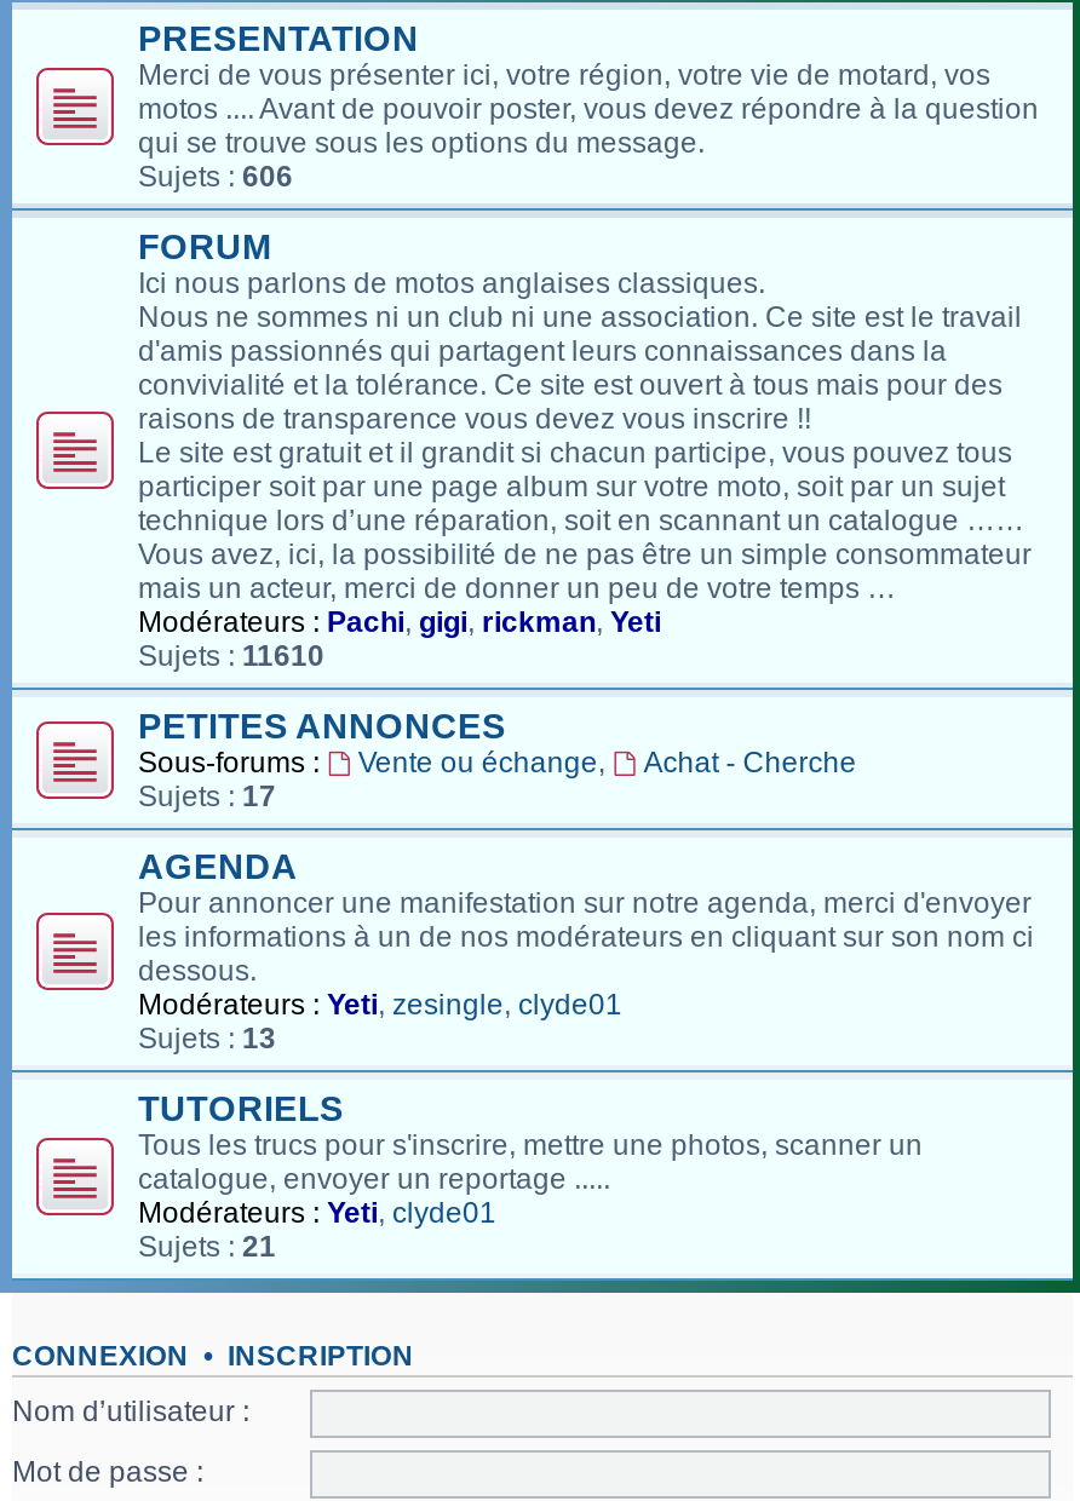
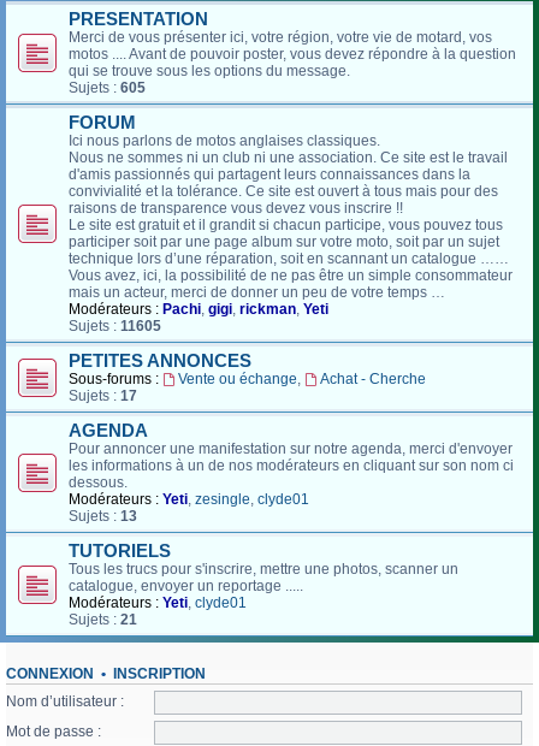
[138,160,293,194] Sujets : 606 -> [69,80,146,96] Sujets : 605
[138,639,324,673] Sujets : 11610 -> [69,318,161,335] Sujets : 11605

